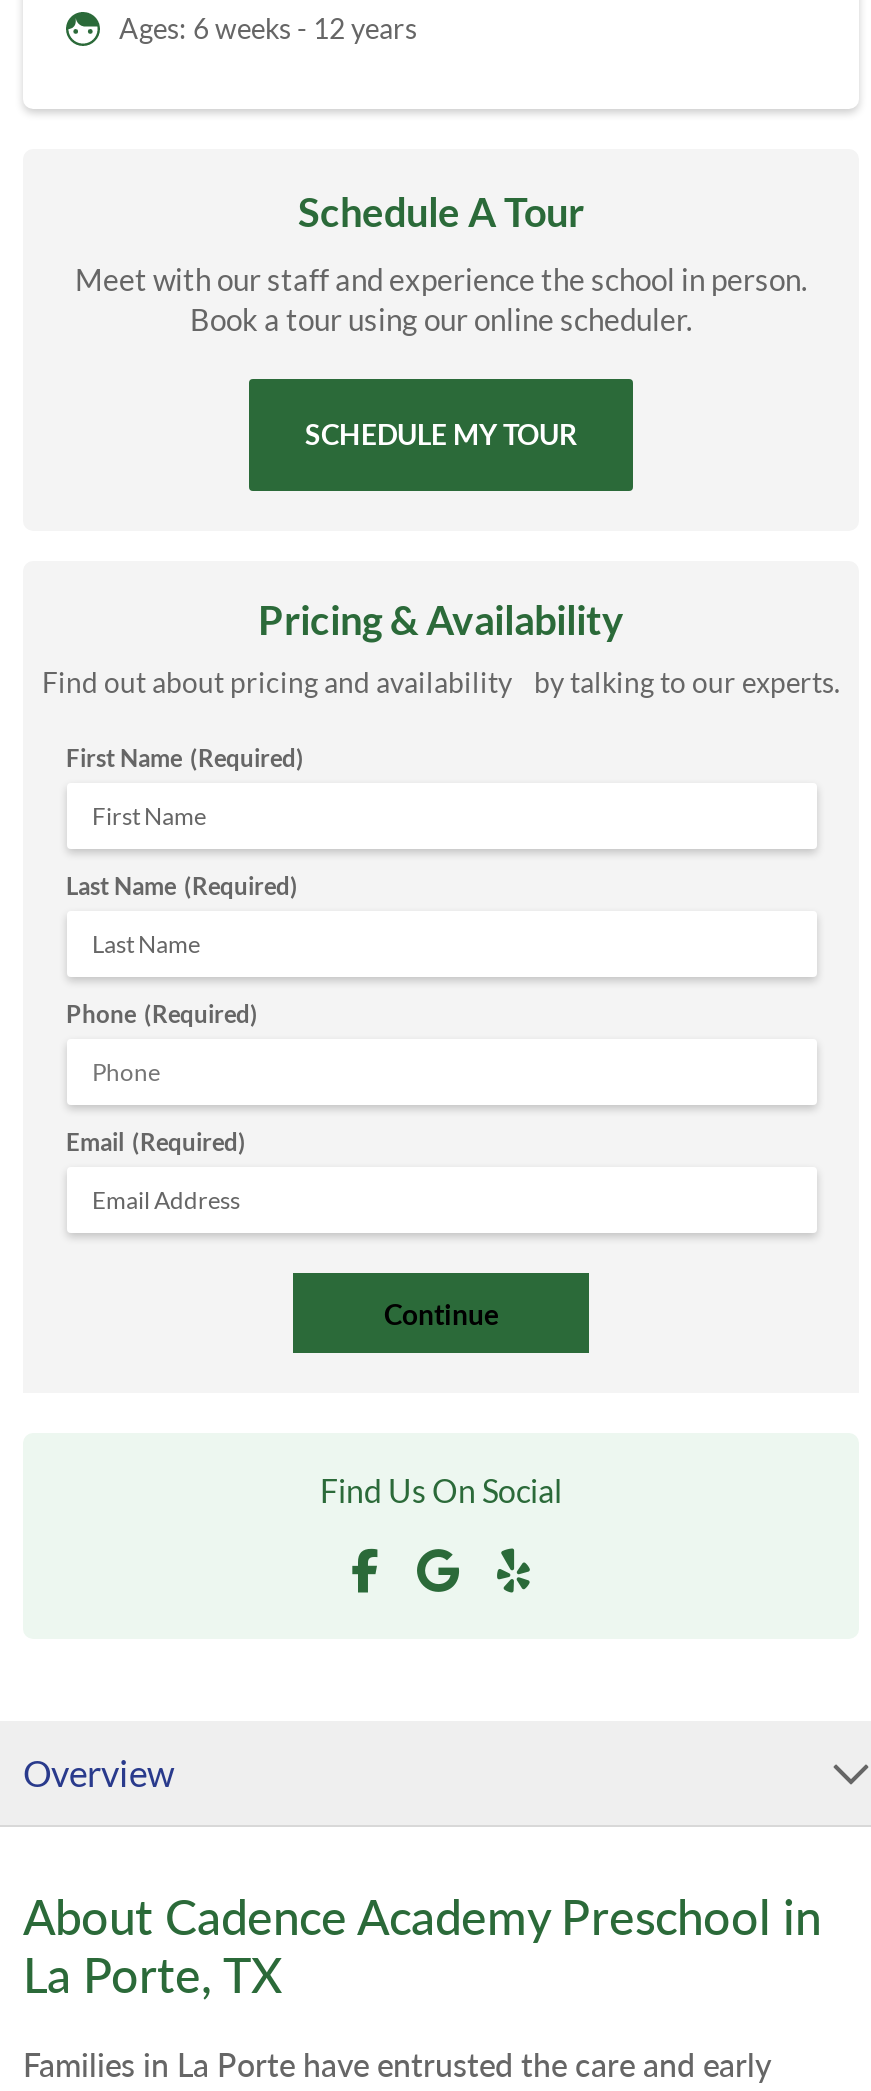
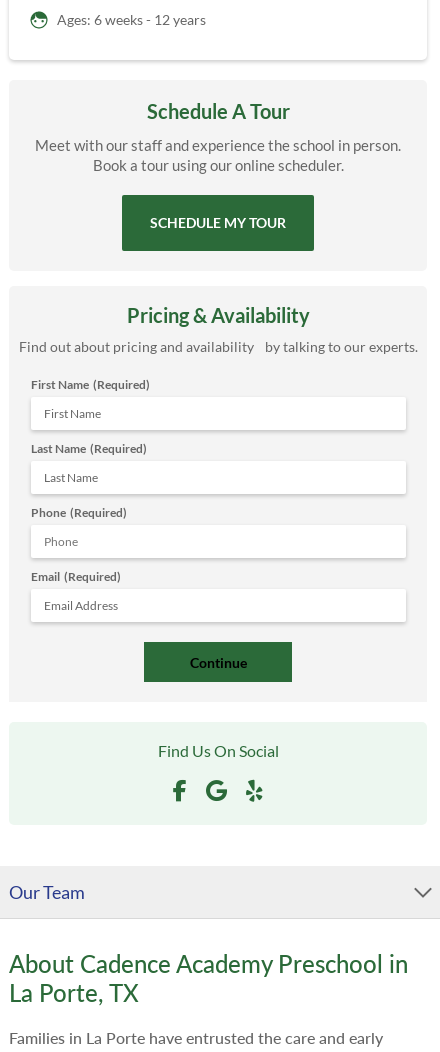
[23,1750,175,1794] Overview -> [9,881,85,903] Our Team

